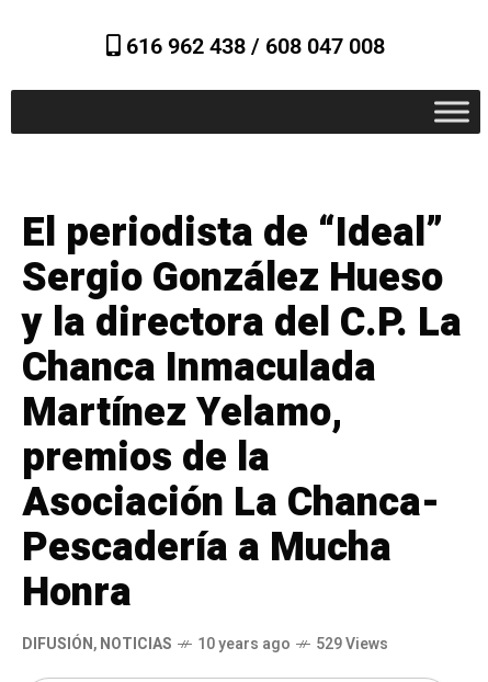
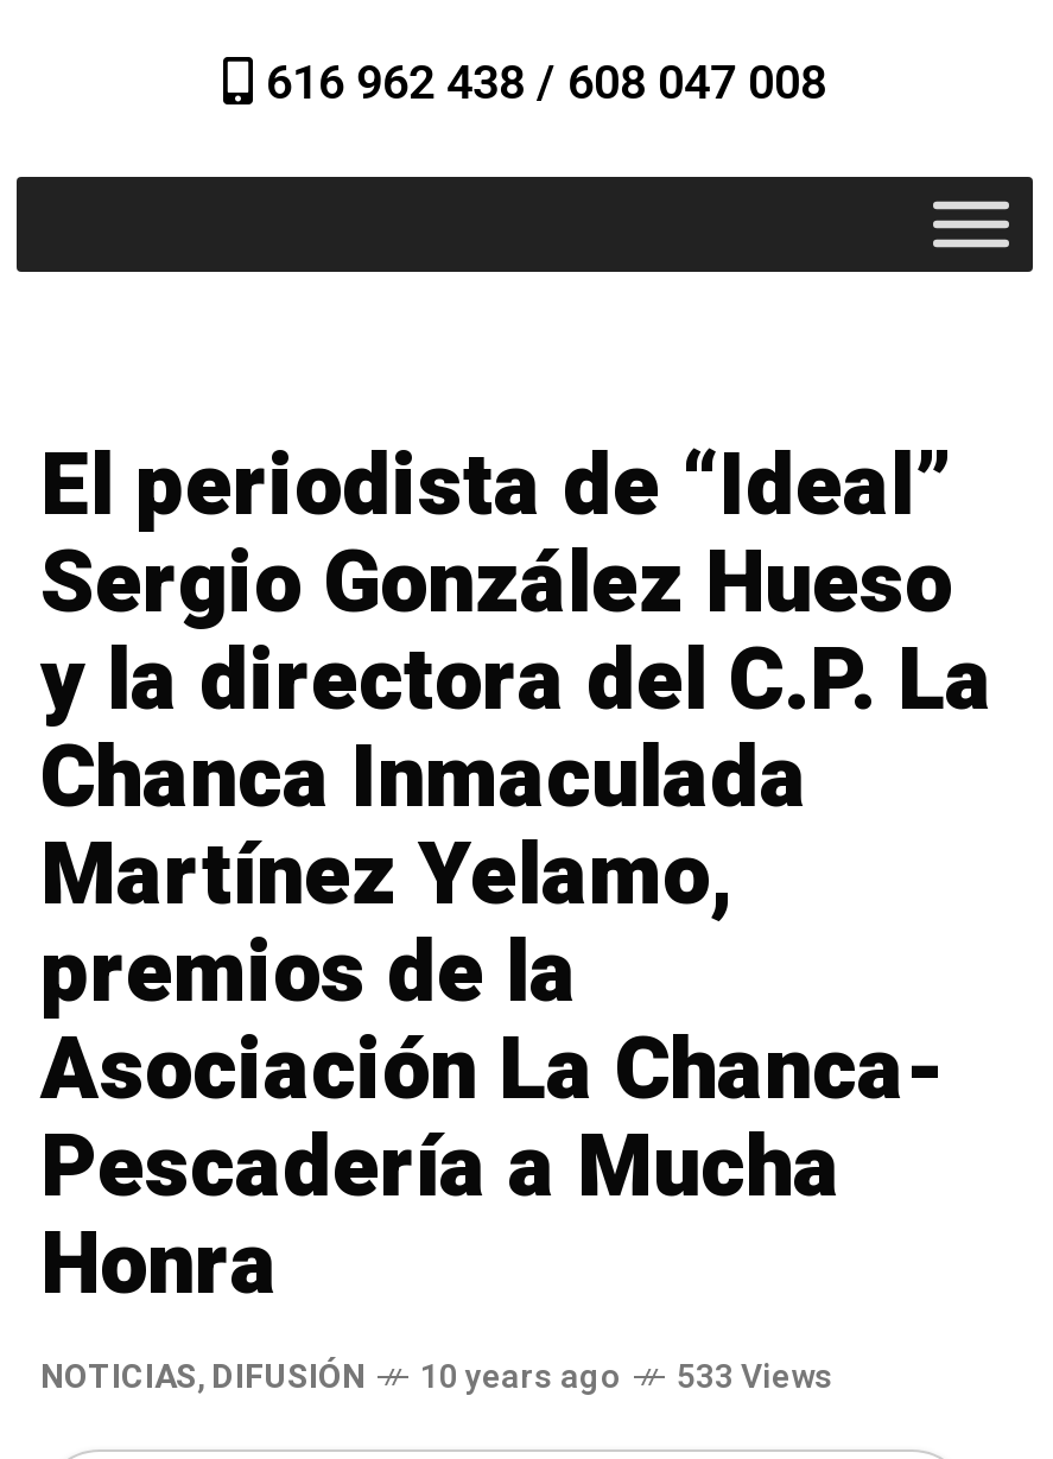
[22,632,172,655] DIFUSIÓN, NOTICIAS -> [40,1352,366,1402] NOTICIAS, DIFUSIÓN
[316,632,388,655] 529 Views -> [677,1352,833,1402] 533 Views

